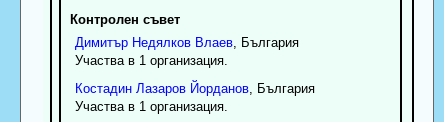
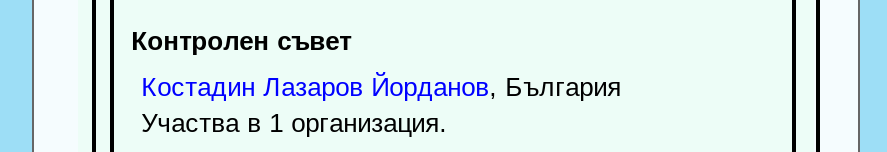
[75,35,299,68] Димитър Недялков Влаев, България | Участва в 1 организация. -> none

